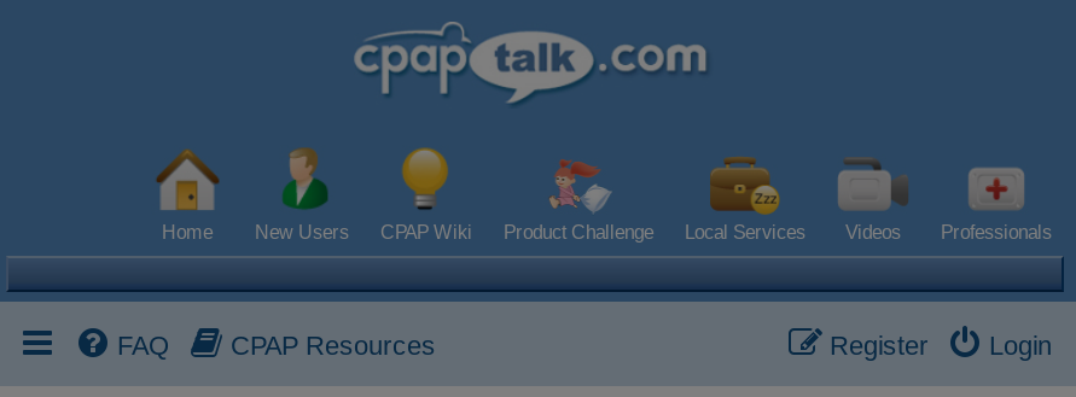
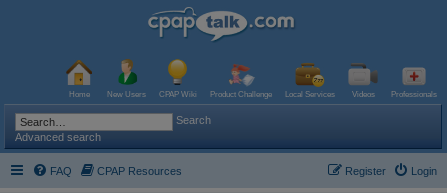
none -> [15,114,211,142] Search | Advanced search

